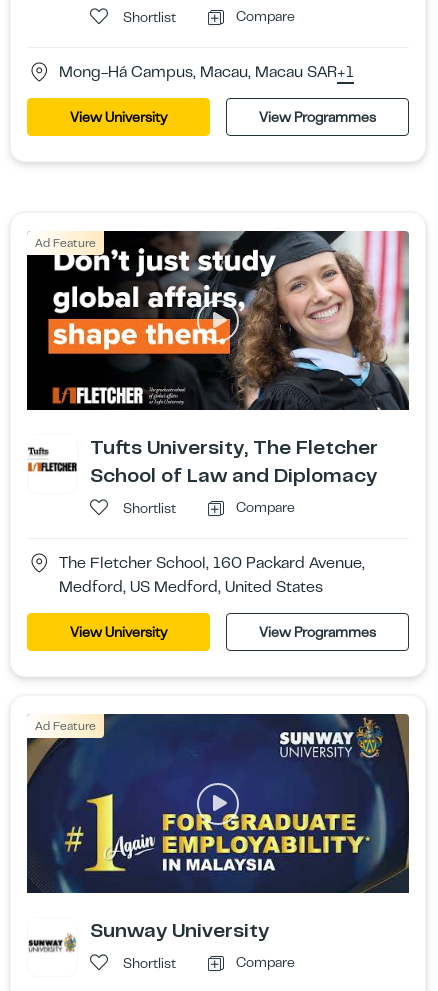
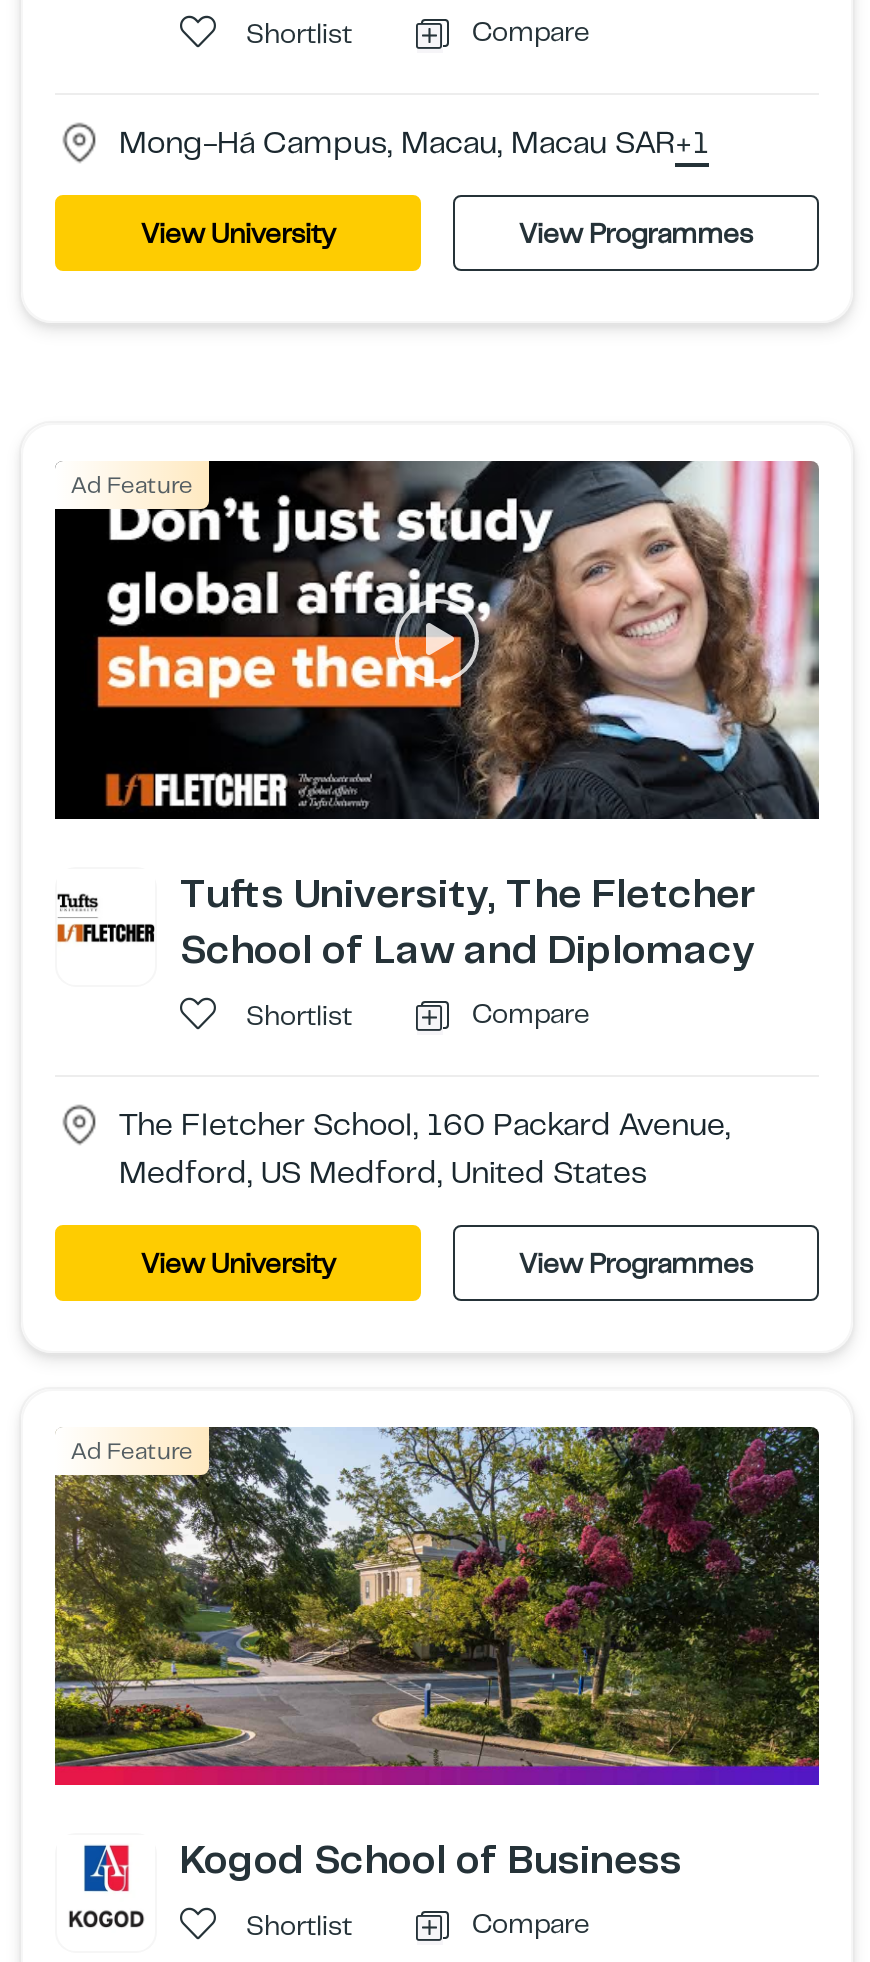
[26,713,410,943] [image] | Sunway University -> [53,1425,821,1885] [image] | Kogod School of Business
[28,923,75,964] [image] -> [59,1843,151,1929] [image]

